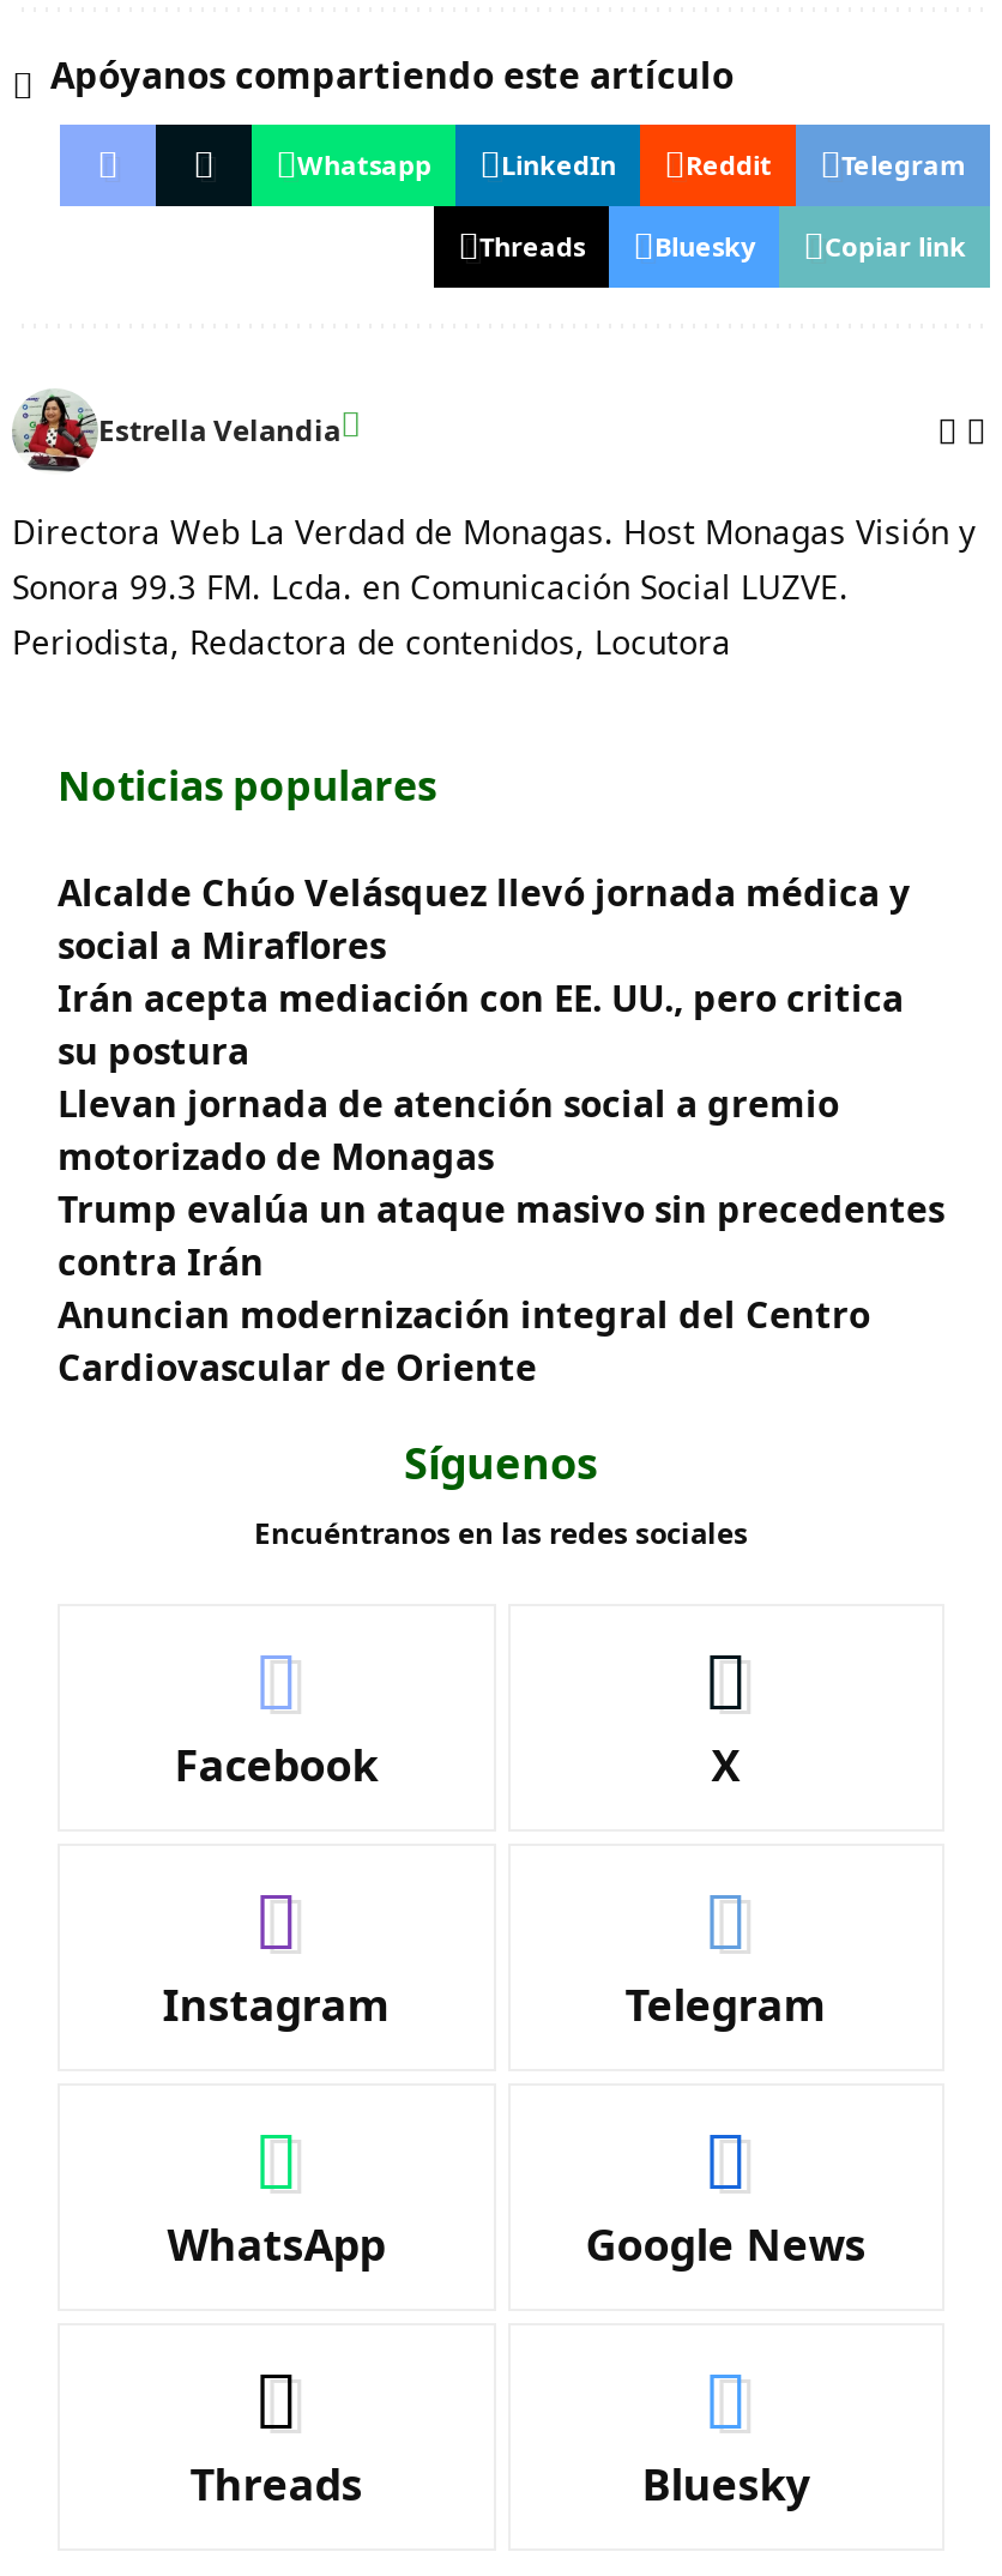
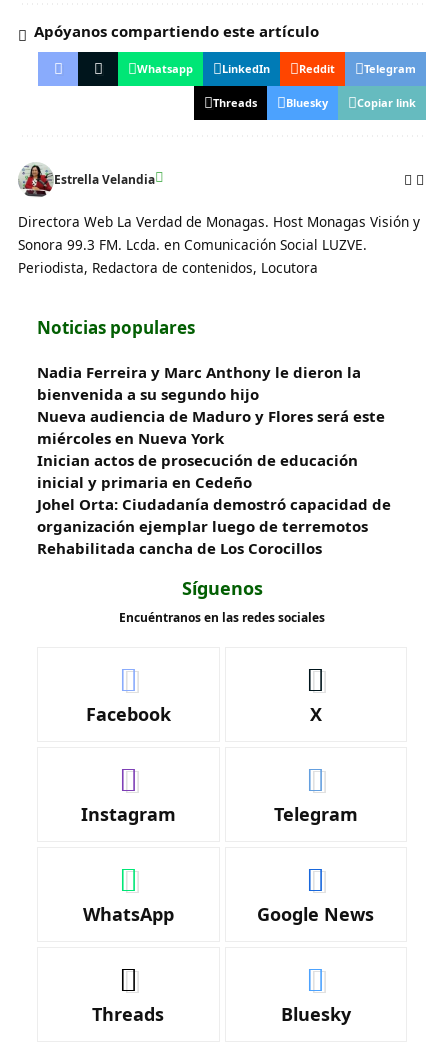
[58,867,944,1389] Alcalde Chúo Velásquez llevó jornada médica y | social a Miraflores | Irán acepta mediación con EE. UU., pero critica | su postura | Llevan jornada de atención social a gremio | motorizado de Monagas | Trump evalúa un ataque masivo sin precedentes | contra Irán | Anuncian modernización integral del Centro | Cardiovascular de Oriente -> [37,361,391,557] Nadia Ferreira y Marc Anthony le dieron la | bienvenida a su segundo hijo | Nueva audiencia de Maduro y Flores será este | miércoles en Nueva York | Inician actos de prosecución de educación | inicial y primaria en Cedeño | Johel Orta: Ciudadanía demostró capacidad de | organización ejemplar luego de terremotos | Rehabilitada cancha de Los Corocillos

